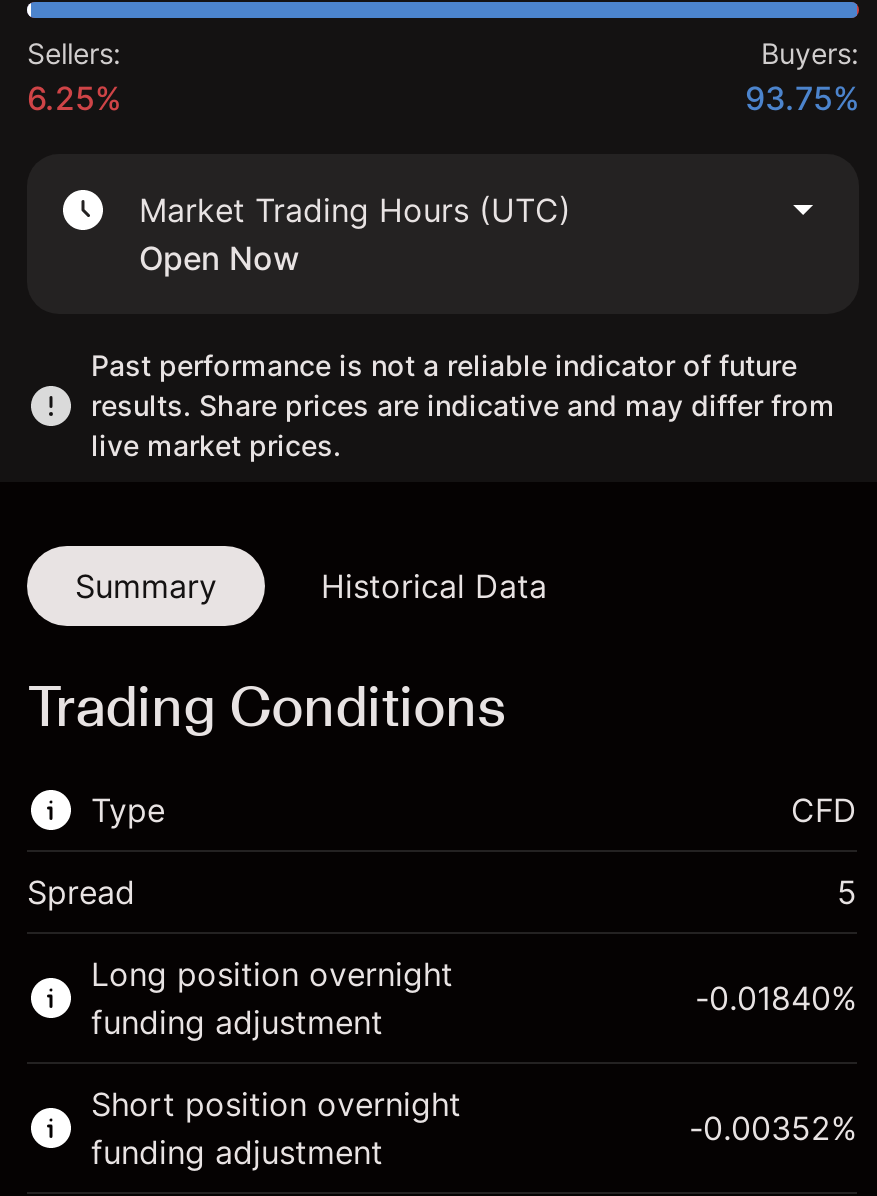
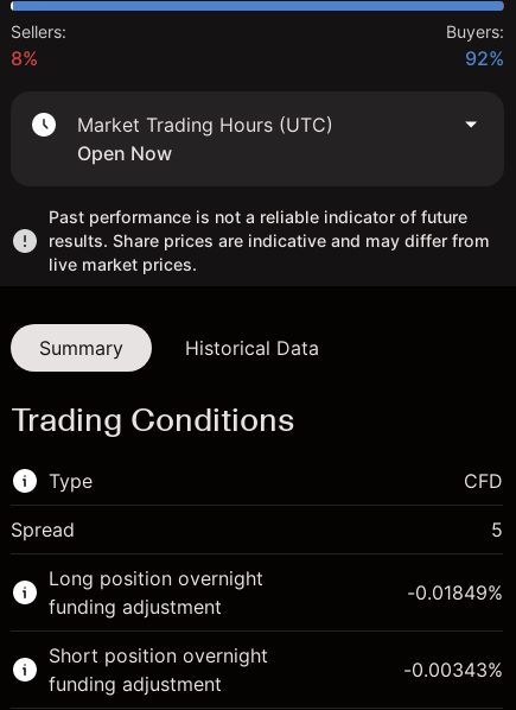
[27,78,121,118] 6.25% -> [11,46,38,70] 8%
[745,78,859,118] 93.75% -> [465,46,504,70] 92%
[695,978,857,1018] -0.01840% -> [407,581,503,604] -0.01849%
[689,1108,857,1148] -0.00352% -> [403,658,503,682] -0.00343%

